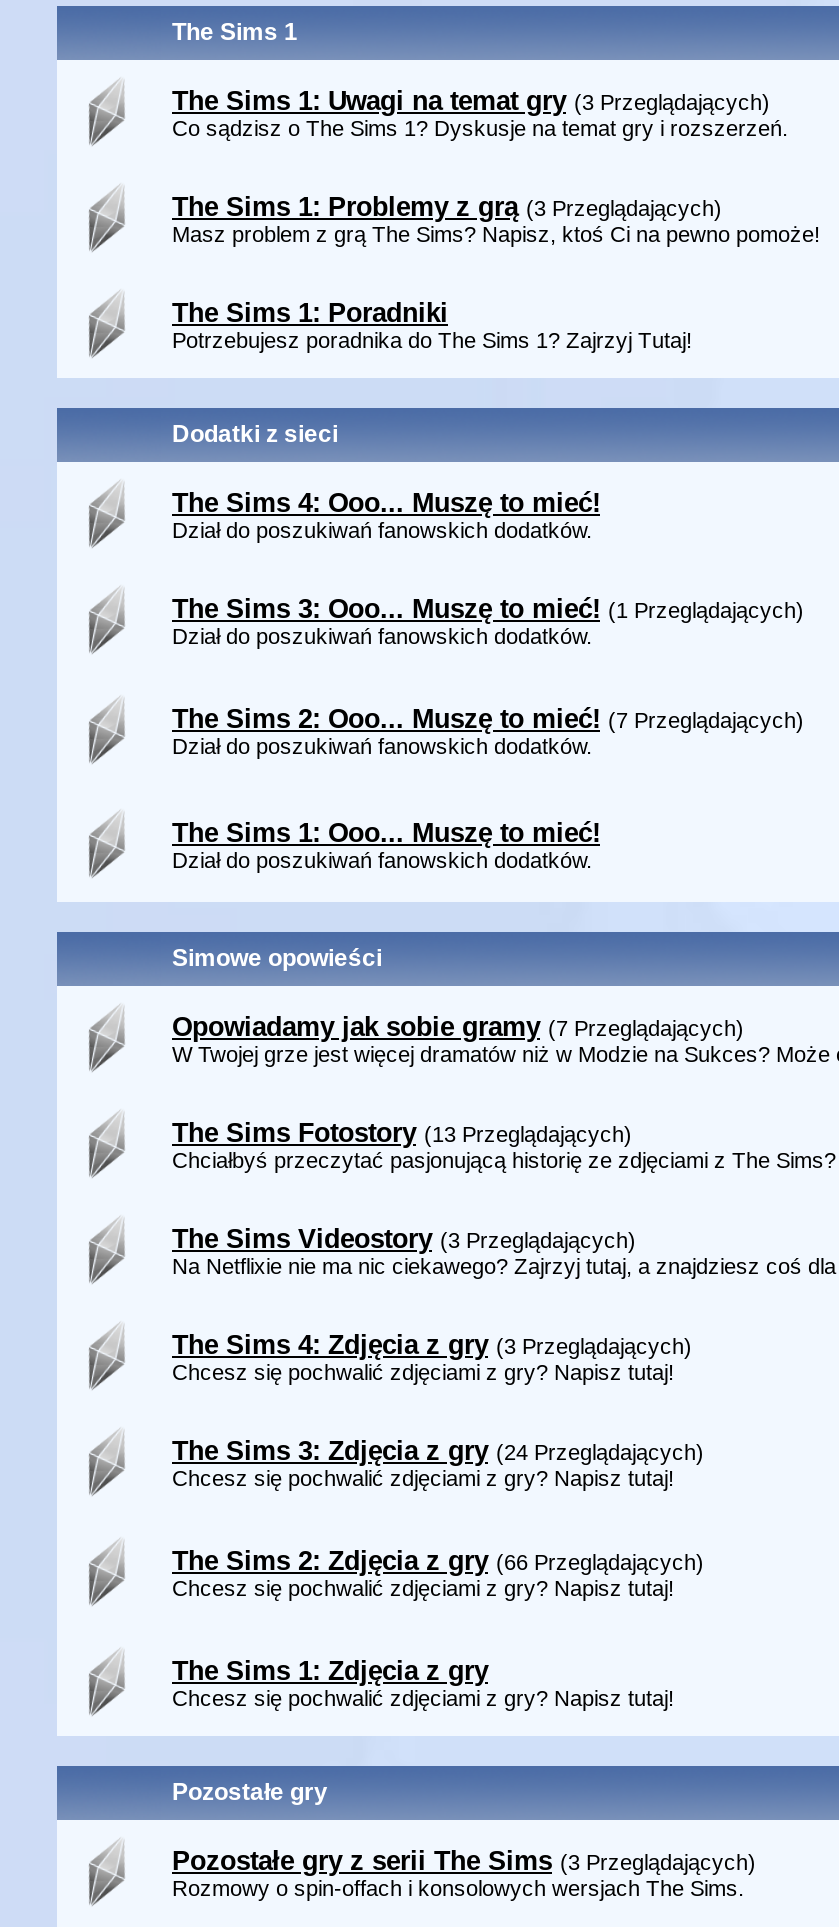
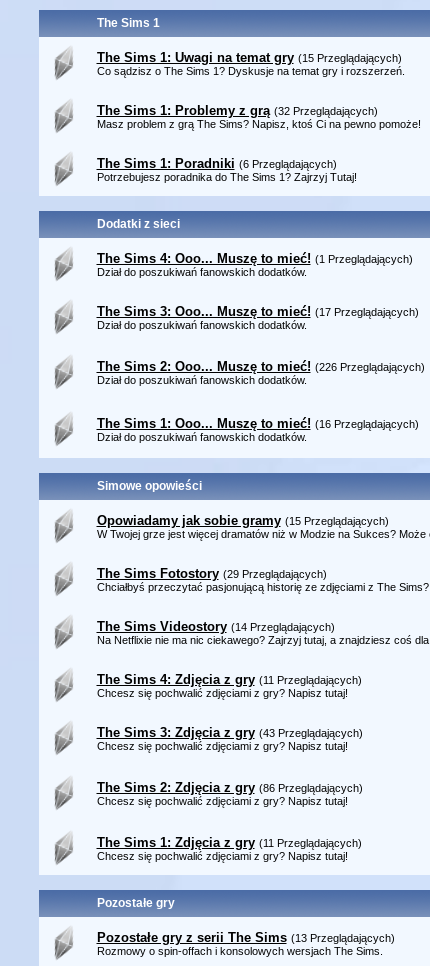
[172,86,770,116] The Sims 1: Uwagi na temat gry (3 Przeglądających) -> [96,50,401,65] The Sims 1: Uwagi na temat gry (15 Przeglądających)
[172,192,722,222] The Sims 1: Problemy z grą (3 Przeglądających) -> [96,103,377,118] The Sims 1: Problemy z grą (32 Przeglądających)
[172,298,448,328] The Sims 1: Poradniki -> [96,156,336,171] The Sims 1: Poradniki (6 Przeglądających)
[172,488,600,518] The Sims 4: Ooo... Muszę to mieć! -> [96,251,412,266] The Sims 4: Ooo... Muszę to mieć! (1 Przeglądających)
[172,594,804,624] The Sims 3: Ooo... Muszę to mieć! (1 Przeglądających) -> [96,304,418,319] The Sims 3: Ooo... Muszę to mieć! (17 Przeglądających)
[172,704,804,734] The Sims 2: Ooo... Muszę to mieć! (7 Przeglądających) -> [96,359,424,374] The Sims 2: Ooo... Muszę to mieć! (226 Przeglądających)
[172,818,600,848] The Sims 1: Ooo... Muszę to mieć! -> [96,416,418,431] The Sims 1: Ooo... Muszę to mieć! (16 Przeglądających)
[172,1012,744,1042] Opowiadamy jak sobie gramy (7 Przeglądających) -> [96,513,388,528] Opowiadamy jak sobie gramy (15 Przeglądających)
[172,1118,632,1148] The Sims Fotostory (13 Przeglądających) -> [96,566,326,581] The Sims Fotostory (29 Przeglądających)
[172,1224,636,1254] The Sims Videostory (3 Przeglądających) -> [96,619,334,634] The Sims Videostory (14 Przeglądających)
[172,1330,692,1360] The Sims 4: Zdjęcia z gry (3 Przeglądających) -> [96,672,361,687] The Sims 4: Zdjęcia z gry (11 Przeglądających)
[172,1436,704,1466] The Sims 3: Zdjęcia z gry (24 Przeglądających) -> [96,725,362,740] The Sims 3: Zdjęcia z gry (43 Przeglądających)
[172,1546,704,1576] The Sims 2: Zdjęcia z gry (66 Przeglądających) -> [96,780,362,795] The Sims 2: Zdjęcia z gry (86 Przeglądających)
[172,1656,488,1686] The Sims 1: Zdjęcia z gry -> [96,835,361,850] The Sims 1: Zdjęcia z gry (11 Przeglądających)
[172,1846,756,1876] Pozostałe gry z serii The Sims (3 Przeglądających) -> [96,930,394,945] Pozostałe gry z serii The Sims (13 Przeglądających)

